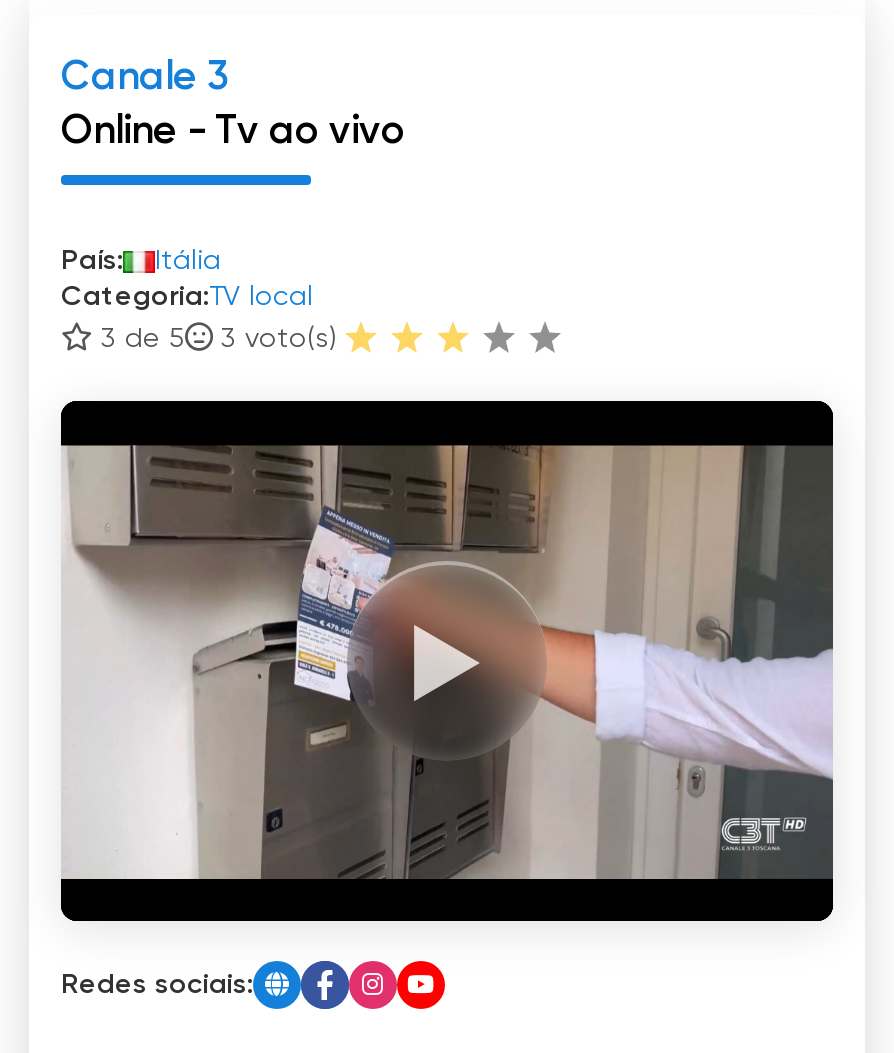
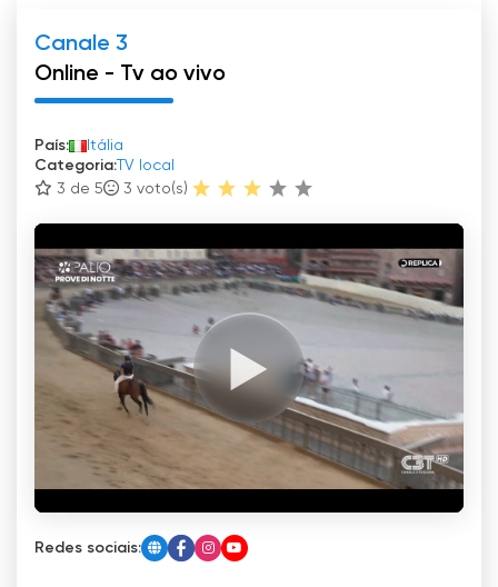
[61,445,833,881] [image] -> [33,248,464,490] [image]

